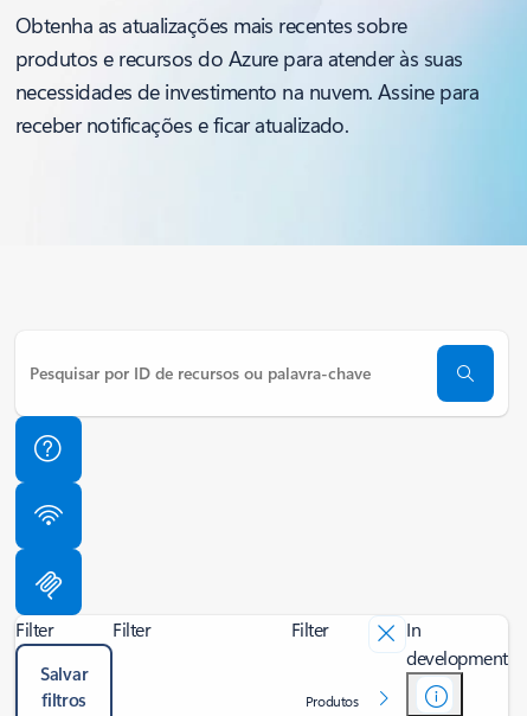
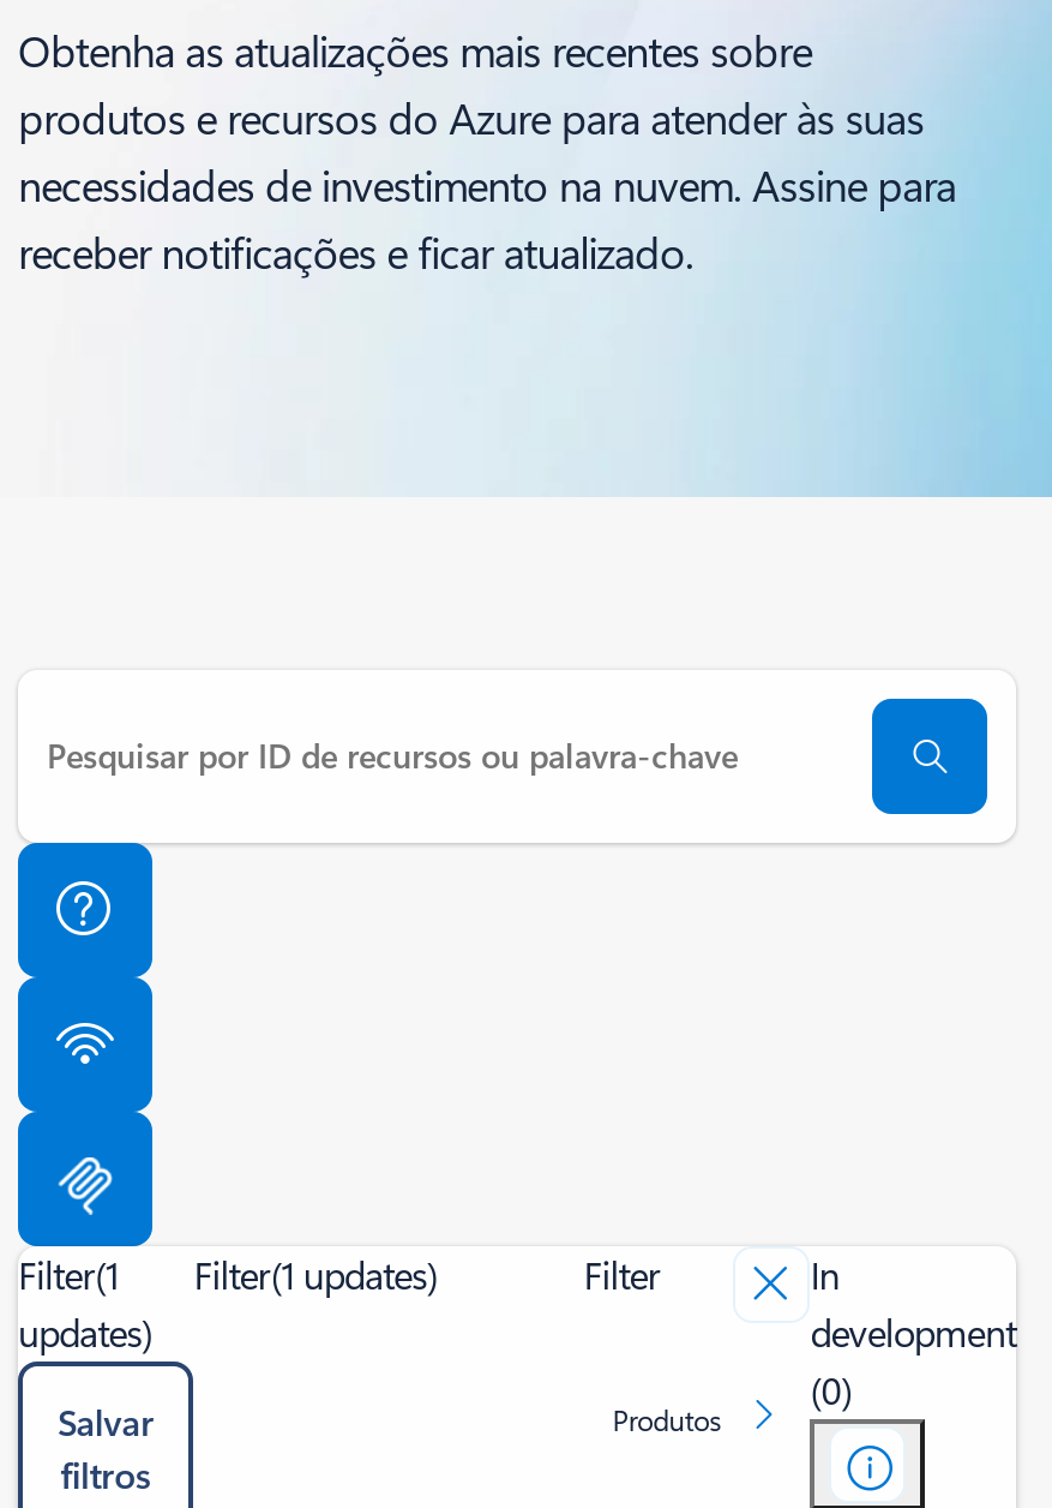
[15,616,53,641] Filter -> [18,1249,153,1357] Filter(1 | updates)
[113,616,151,641] Filter -> [194,1249,438,1299] Filter(1 updates)
none -> [810,1364,852,1414] (0)

